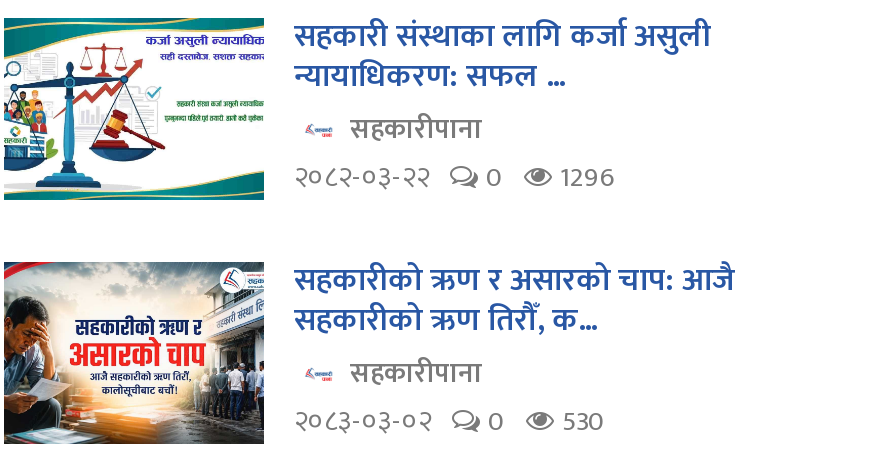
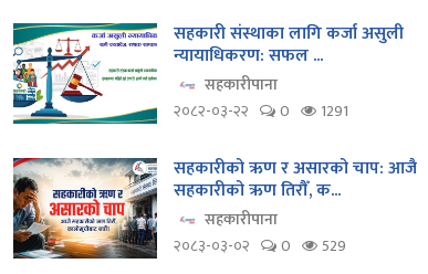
[554,155,616,201] 1296 -> [317,99,348,124] 1291
[556,399,606,445] 530 -> [319,234,346,259] 529

